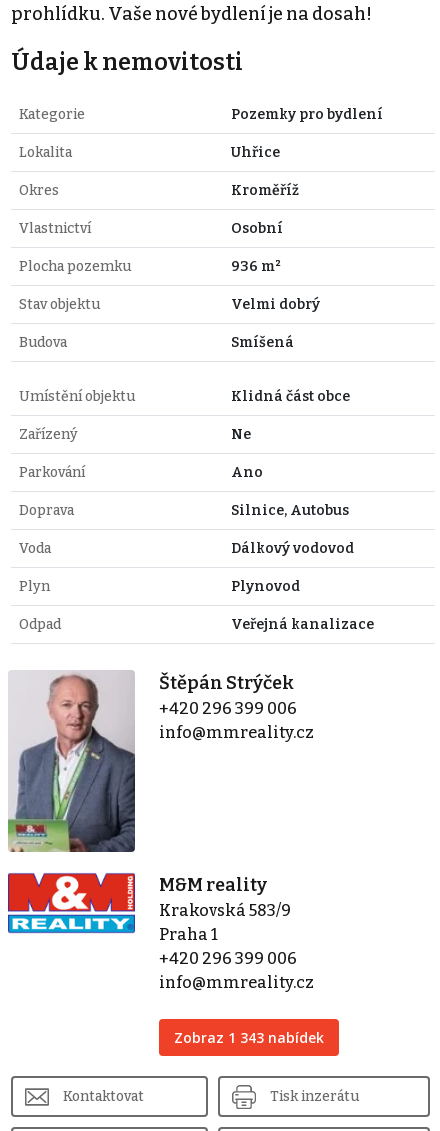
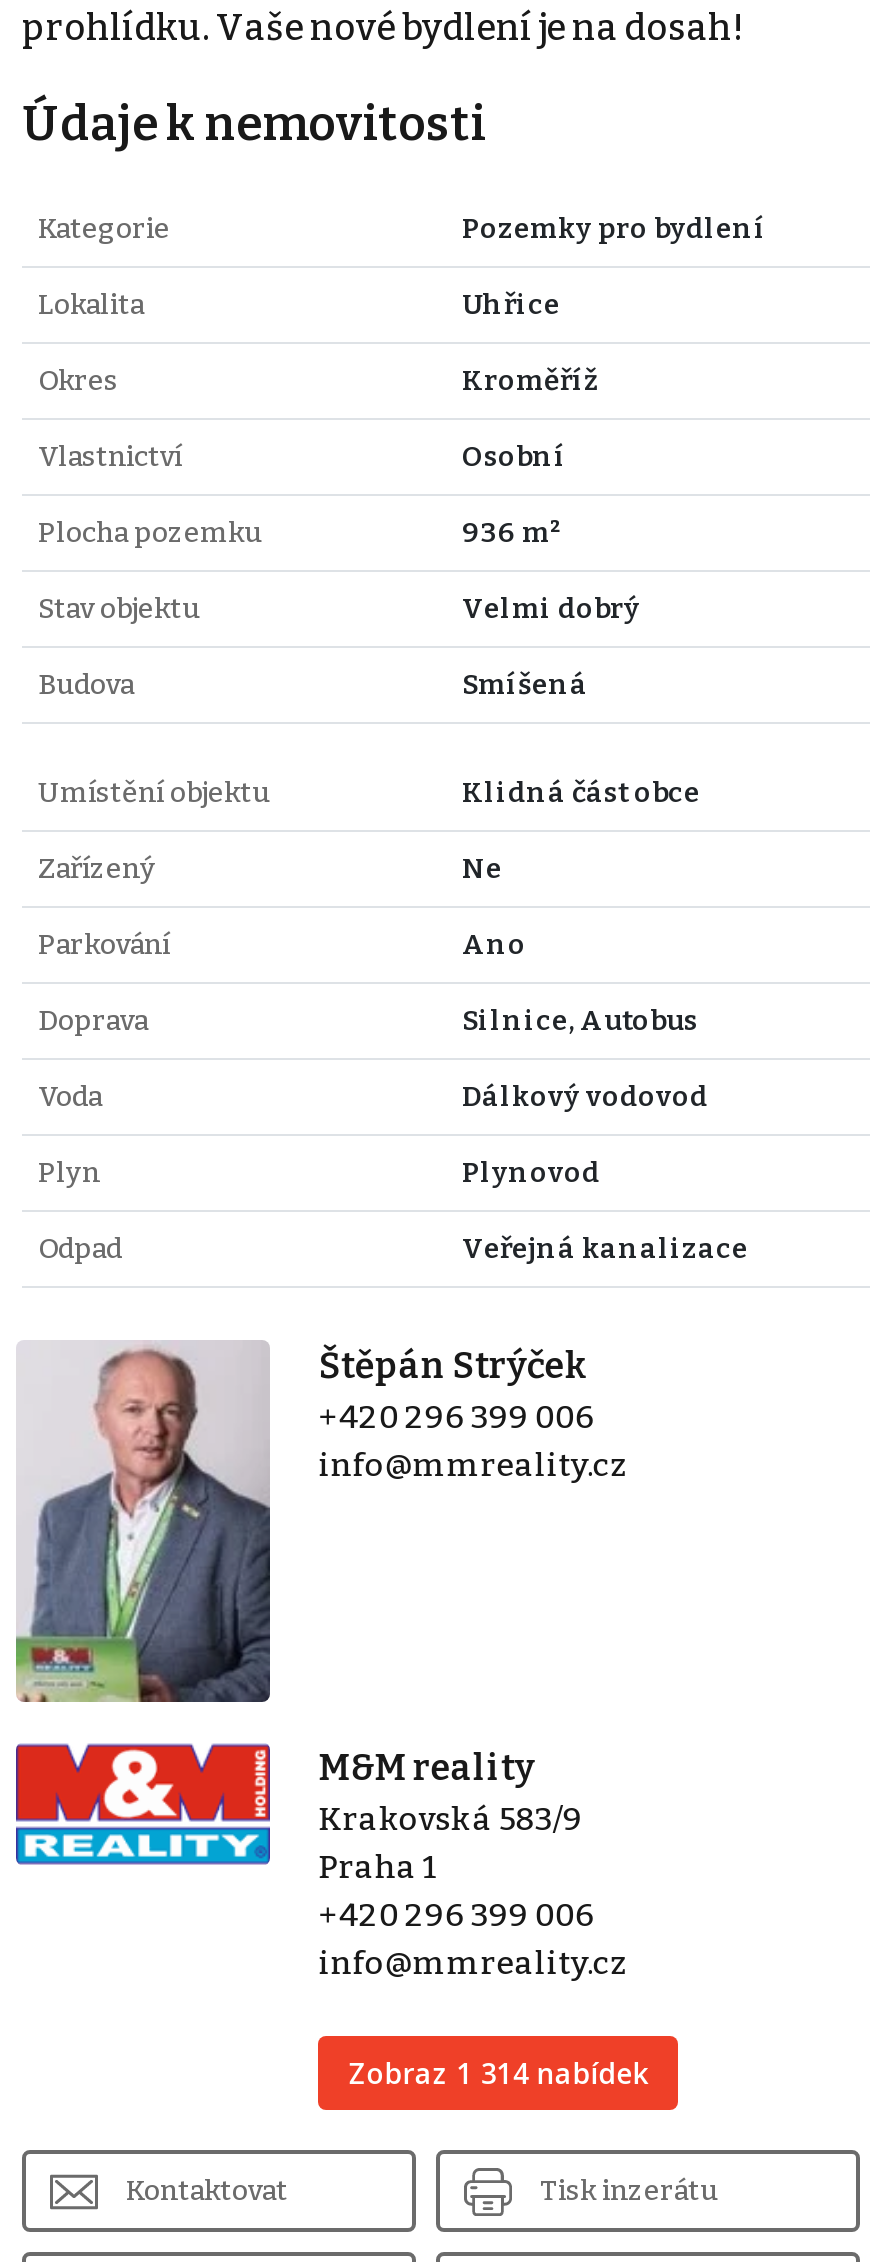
[174,1028,324,1047] Zobraz 1 343 nabídek -> [349,2055,649,2093] Zobraz 1 314 nabídek

